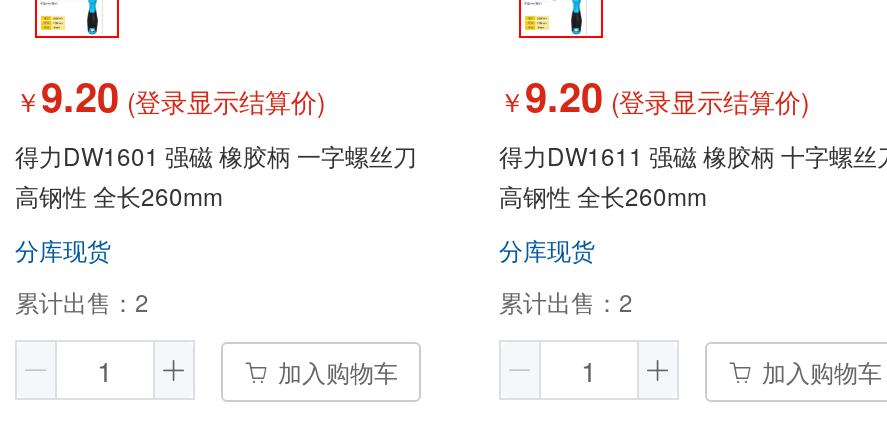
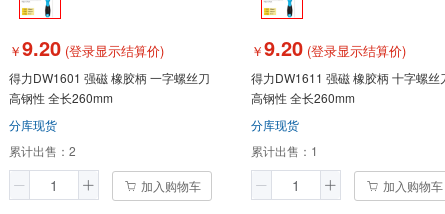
[499,284,633,318] 累计出售：2 -> [251,142,318,159] 累计出售：1

